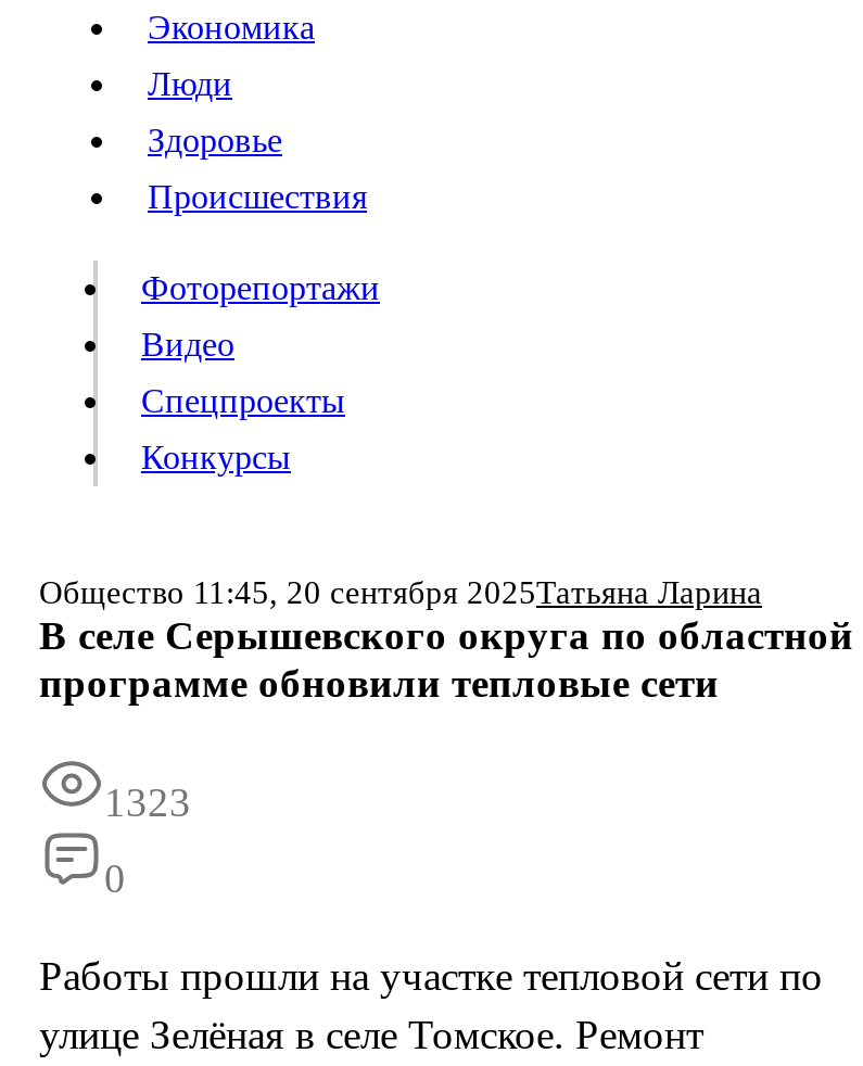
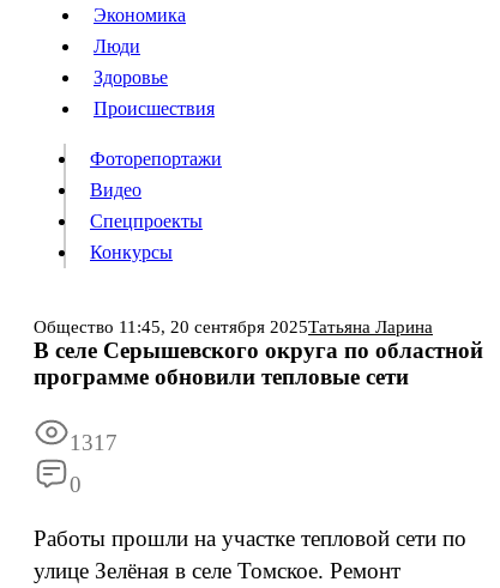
[104,780,191,826] 1323 -> [70,430,118,455] 1317

